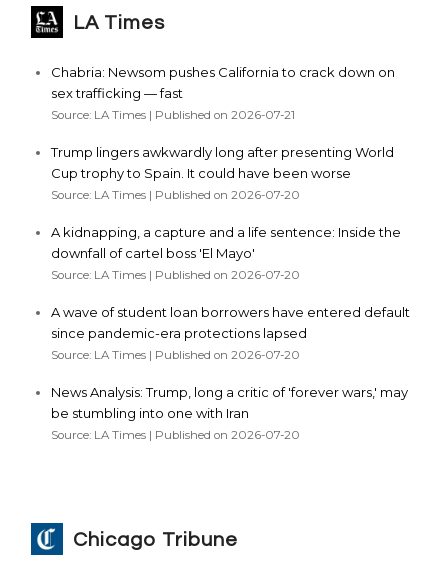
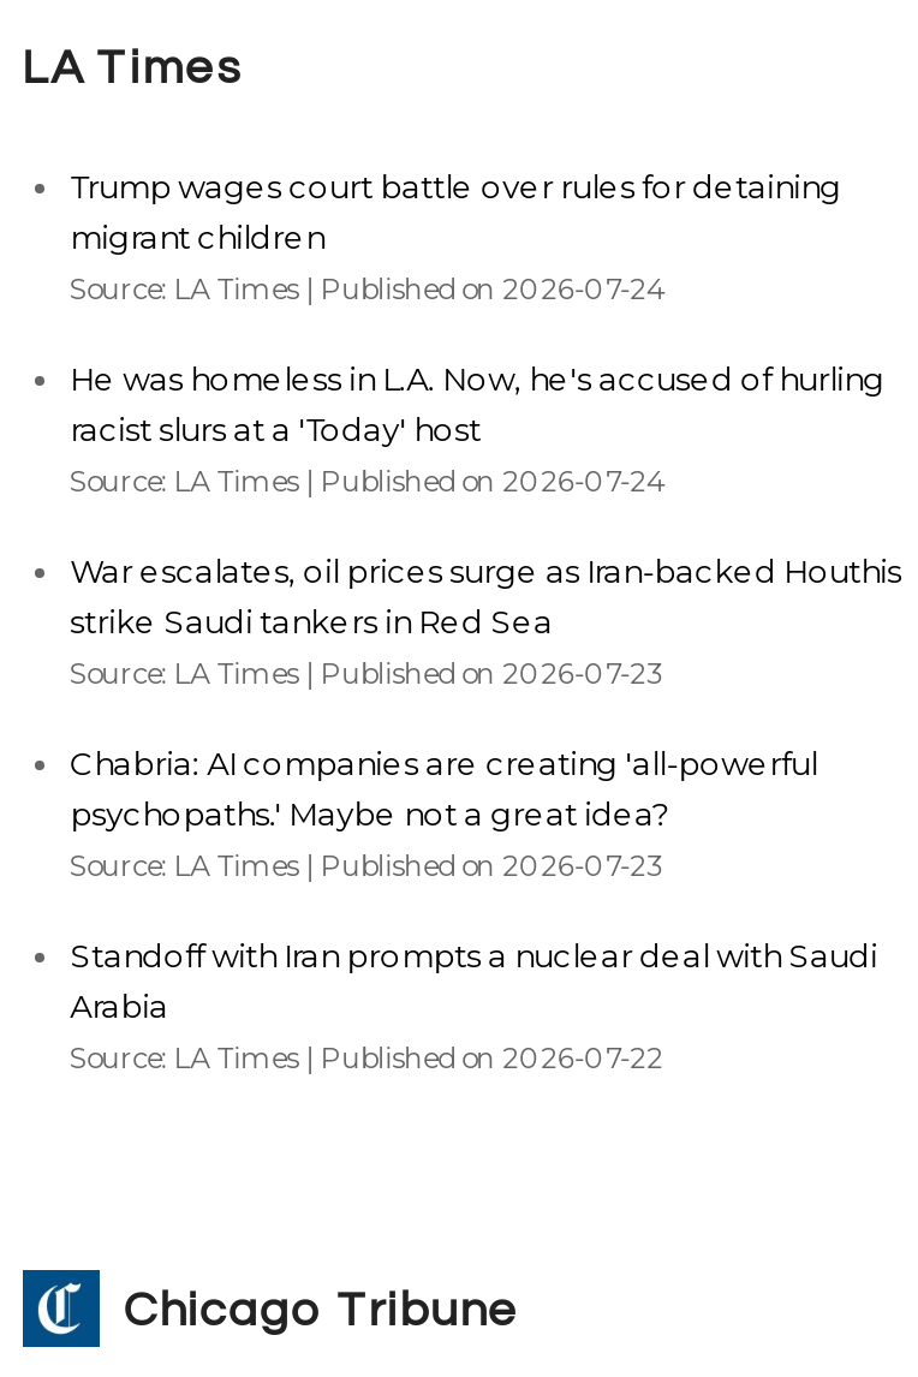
[51,64,395,122] Chabria: Newsom pushes California to crack down on | sex trafficking — fast | Source: LA Times Published on 2026-07-21 -> [70,167,841,306] Trump wages court battle over rules for detaining | migrant children | Source: LA Times Published on 2026-07-24
[51,144,394,202] Trump lingers awkwardly long after presenting World | Cup trophy to Spain. It could have been worse | Source: LA Times Published on 2026-07-20 -> [70,359,885,499] He was homeless in L.A. Now, he's accused of hurling | racist slurs at a 'Today' host | Source: LA Times Published on 2026-07-24
[51,224,401,282] A kidnapping, a capture and a life sentence: Inside the | downfall of cartel boss 'El Mayo' | Source: LA Times Published on 2026-07-20 -> [70,552,901,691] War escalates, oil prices surge as Iran-backed Houthis | strike Saudi tankers in Red Sea | Source: LA Times Published on 2026-07-23
[51,304,410,362] A wave of student loan borrowers have entered default | since pandemic-era protections lapsed | Source: LA Times Published on 2026-07-20 -> [70,744,817,883] Chabria: AI companies are creating 'all-powerful | psychopaths.' Maybe not a great idea? | Source: LA Times Published on 2026-07-23
[51,384,408,442] News Analysis: Trump, long a critic of 'forever wars,' may | be stumbling into one with Iran | Source: LA Times Published on 2026-07-20 -> [70,936,877,1075] Standoff with Iran prompts a nuclear deal with Saudi | Arabia | Source: LA Times Published on 2026-07-22

